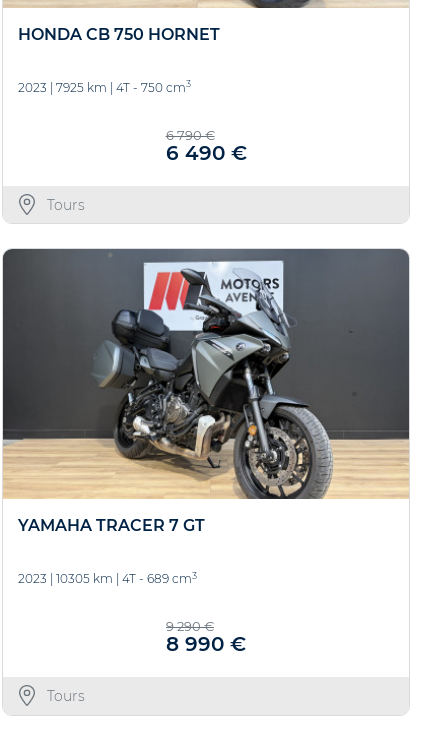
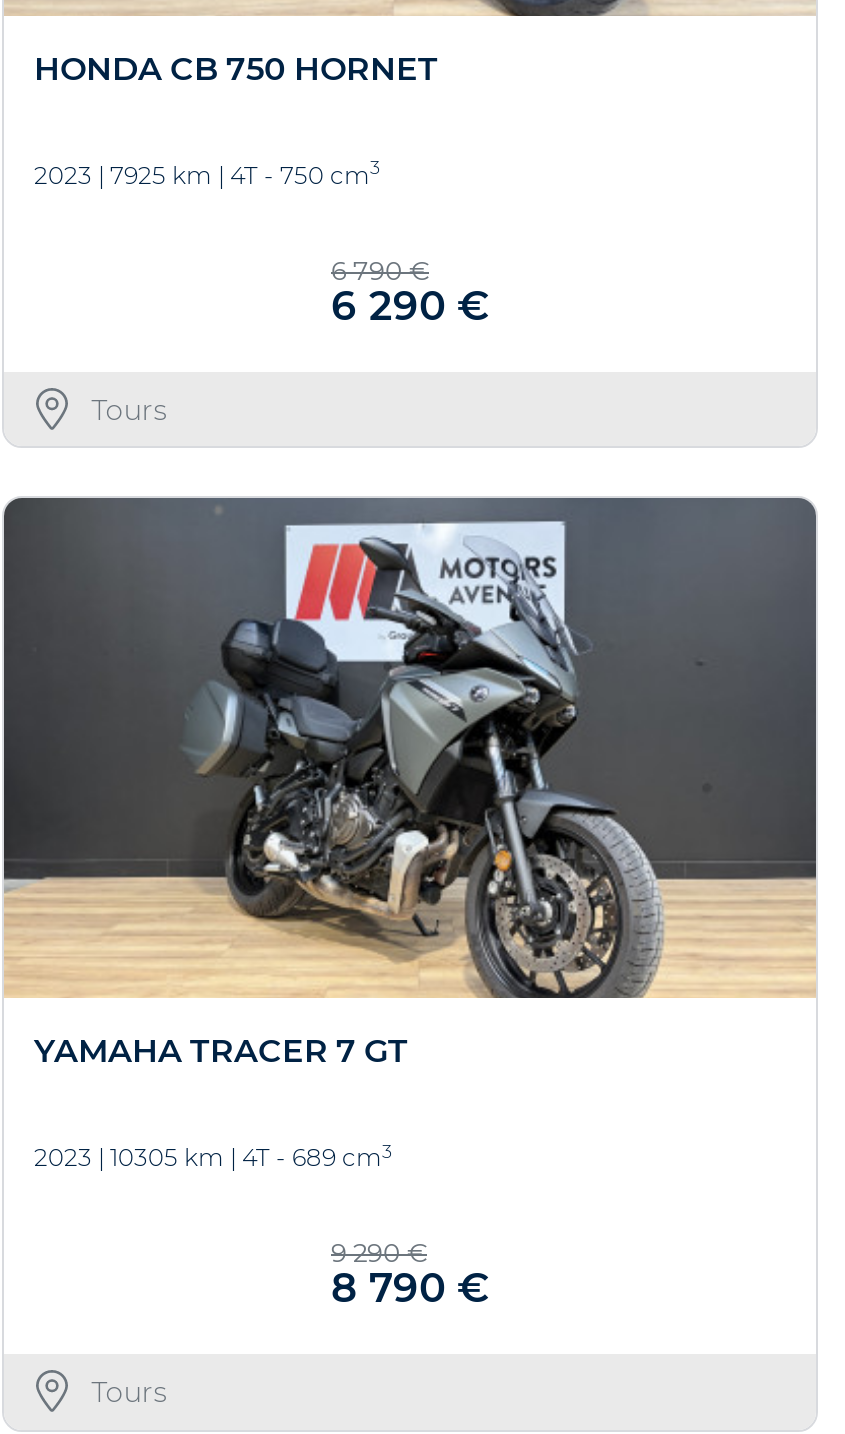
[165,140,246,164] 6 490 € -> [331,281,489,329] 6 290 €
[166,632,246,656] 8 990 € -> [331,1264,489,1312] 8 790 €

